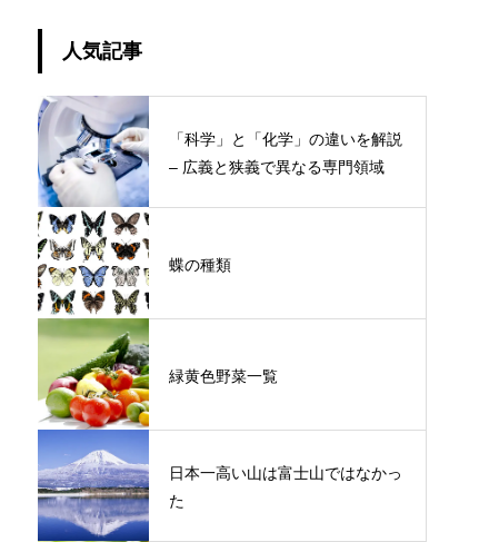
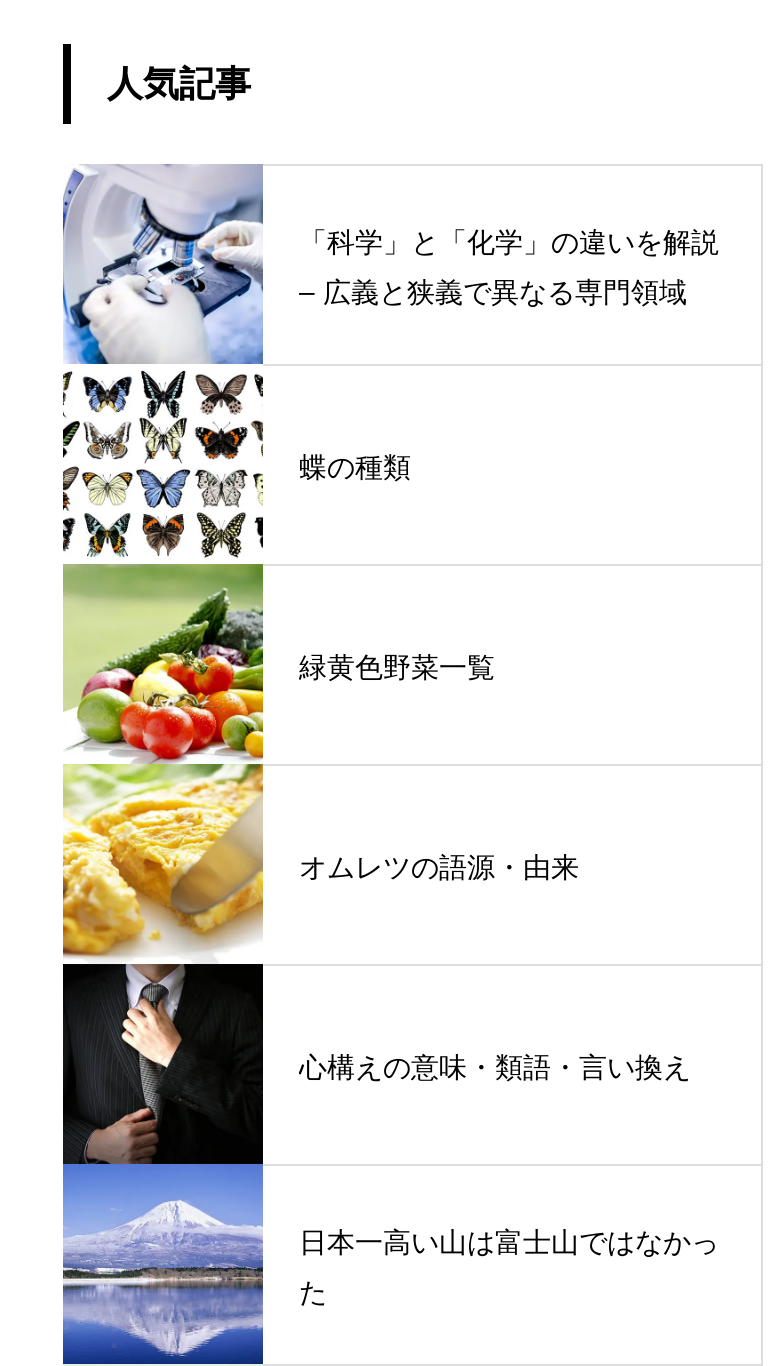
none -> [61,762,579,1166] [image] | オムレツの語源・由来
none -> [299,1050,691,1082] 心構えの意味・類語・言い換え

